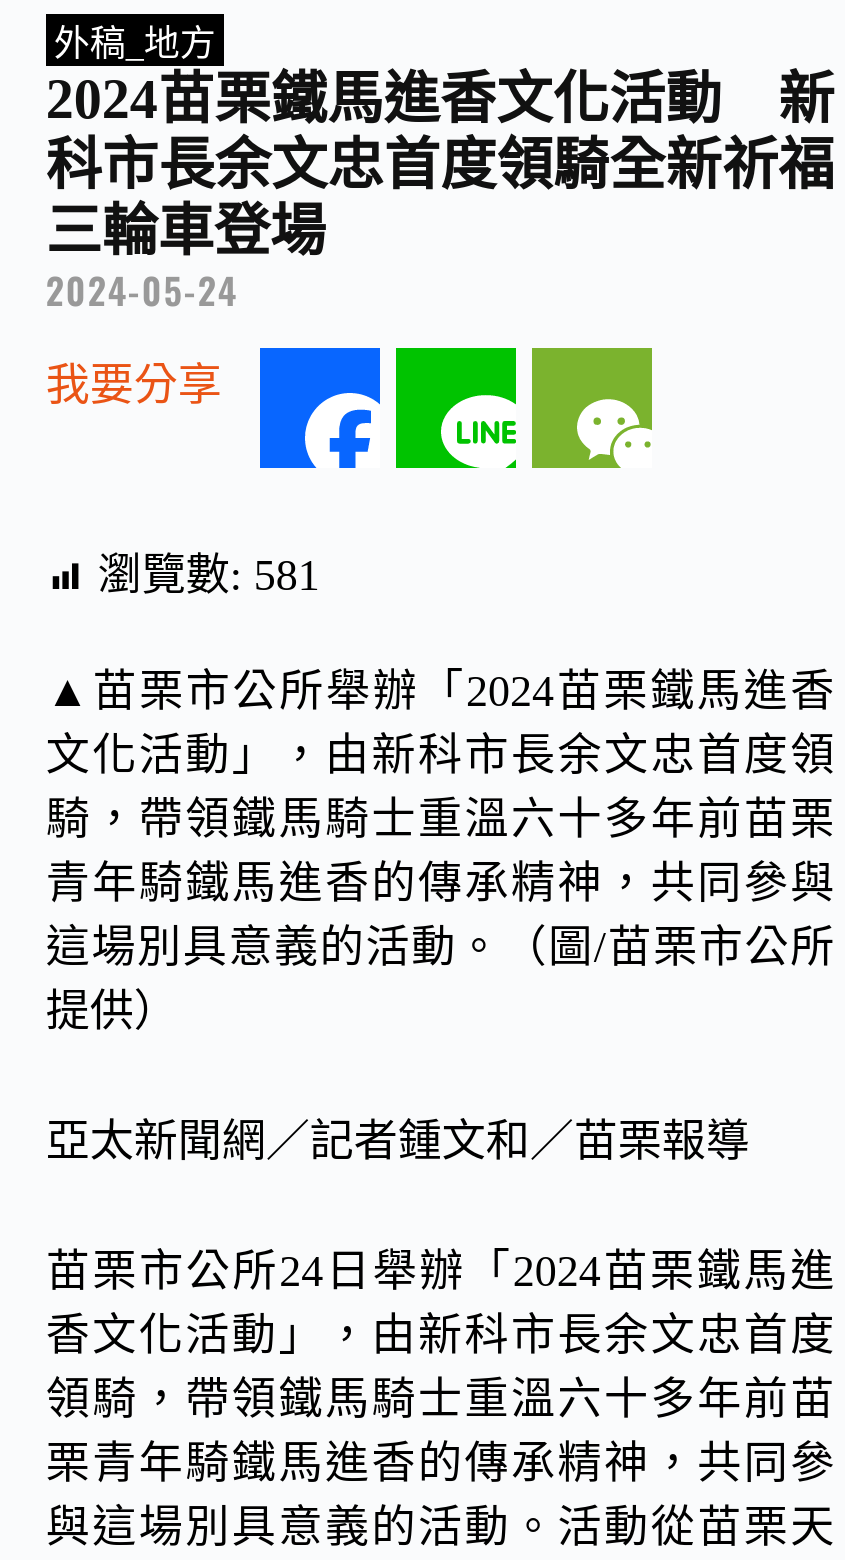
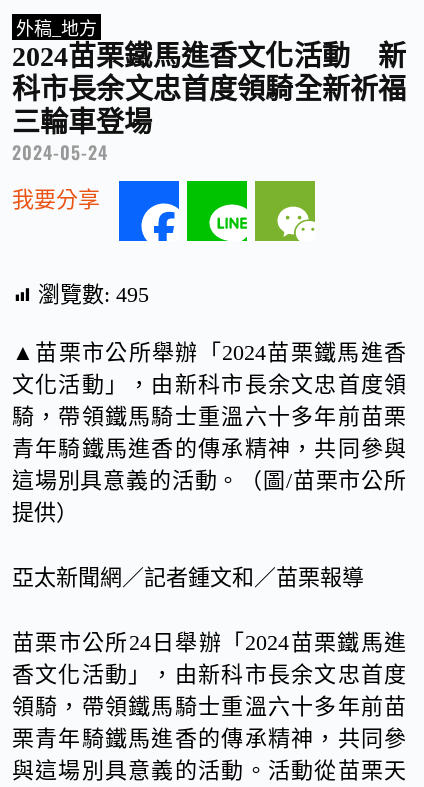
[98,550,320,600] 瀏覽數: 581 -> [38,282,149,307] 瀏覽數: 495

